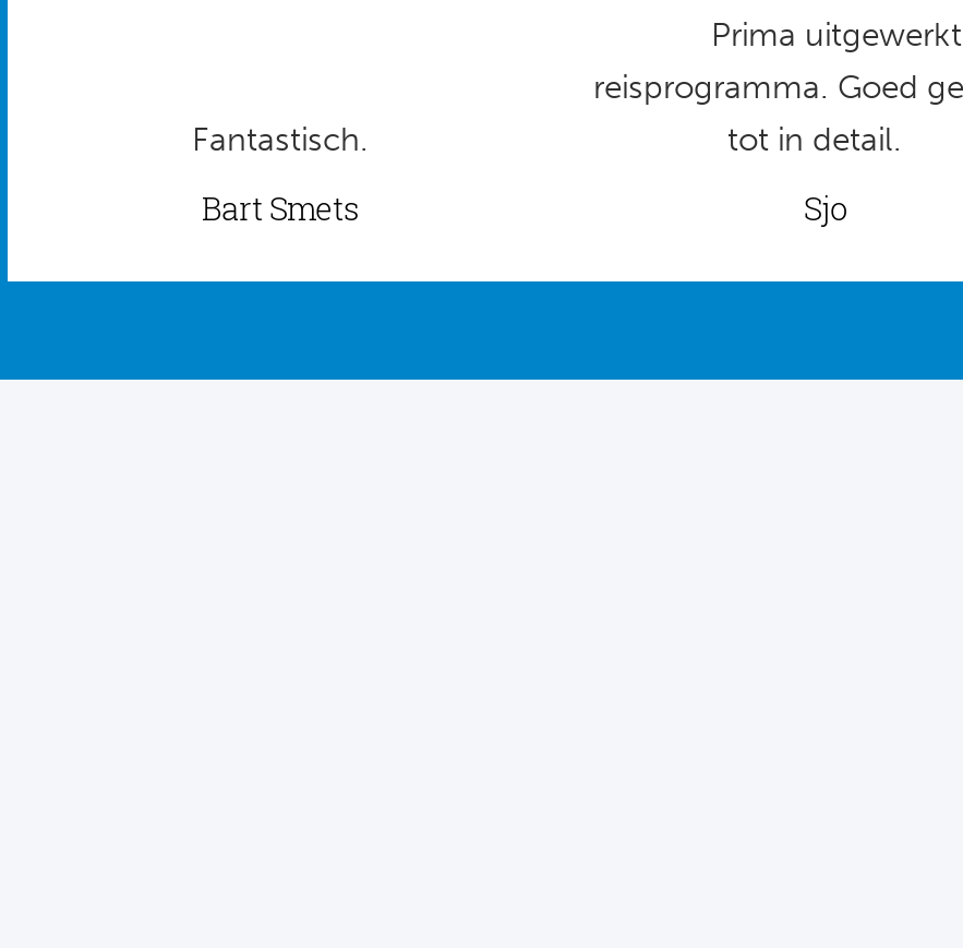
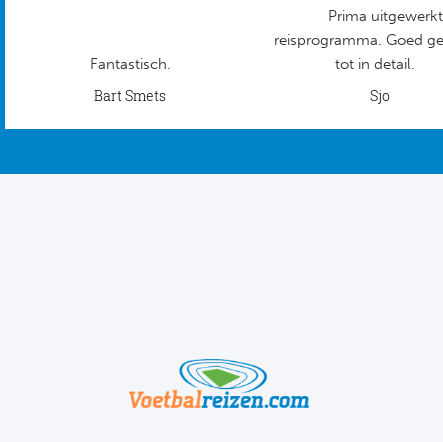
none -> [128,358,310,409] [image]

